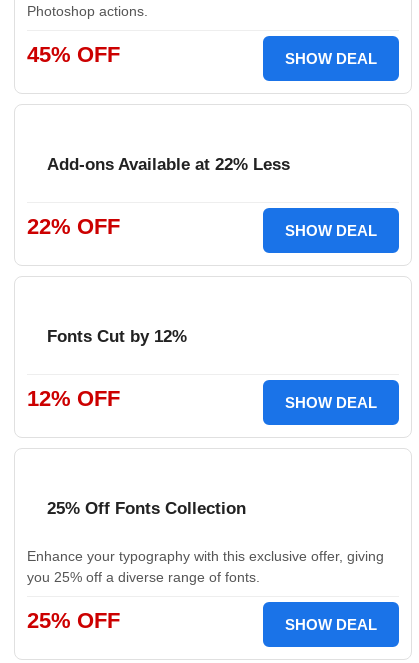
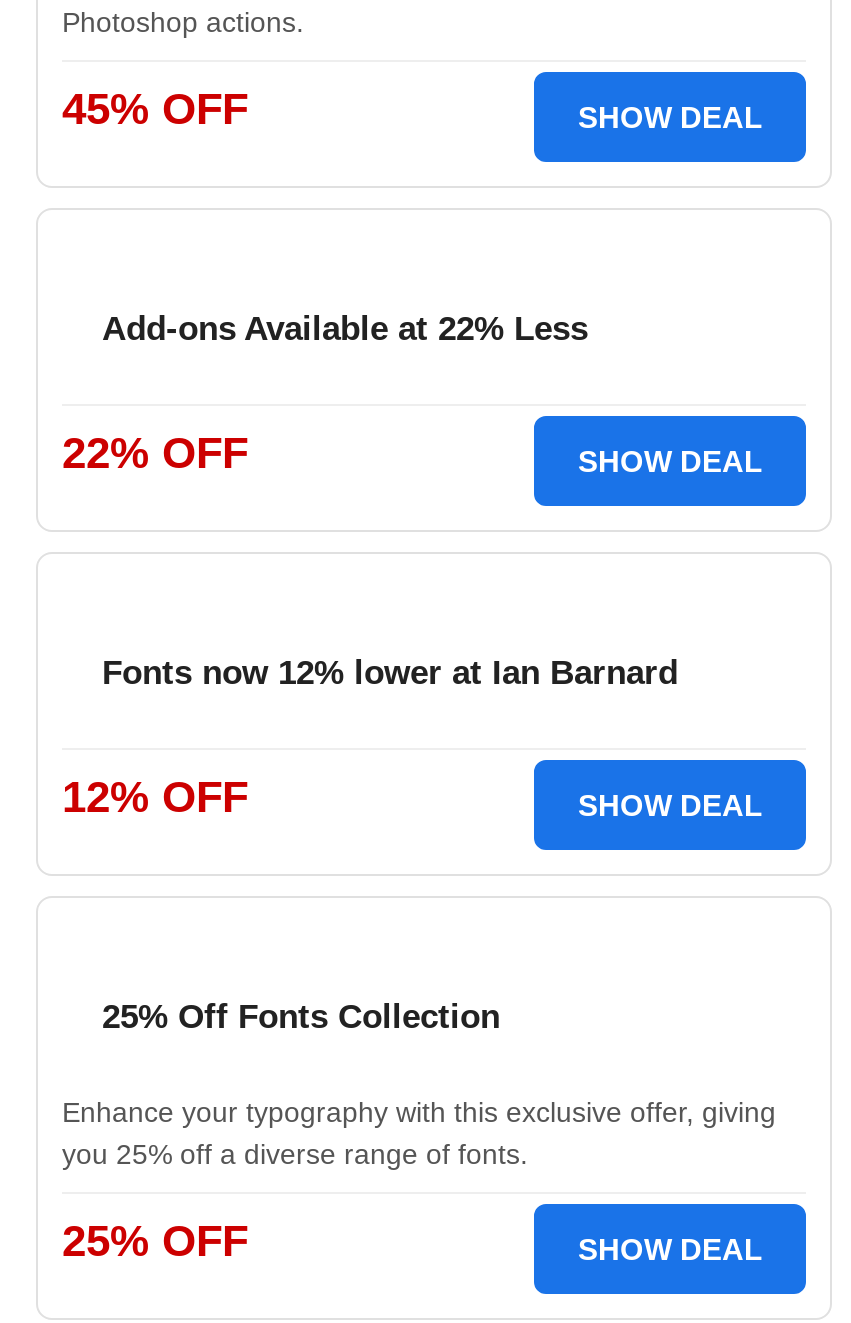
[47,327,187,346] Fonts Cut by 12% -> [102,654,678,692] Fonts now 12% lower at Ian Barnard

